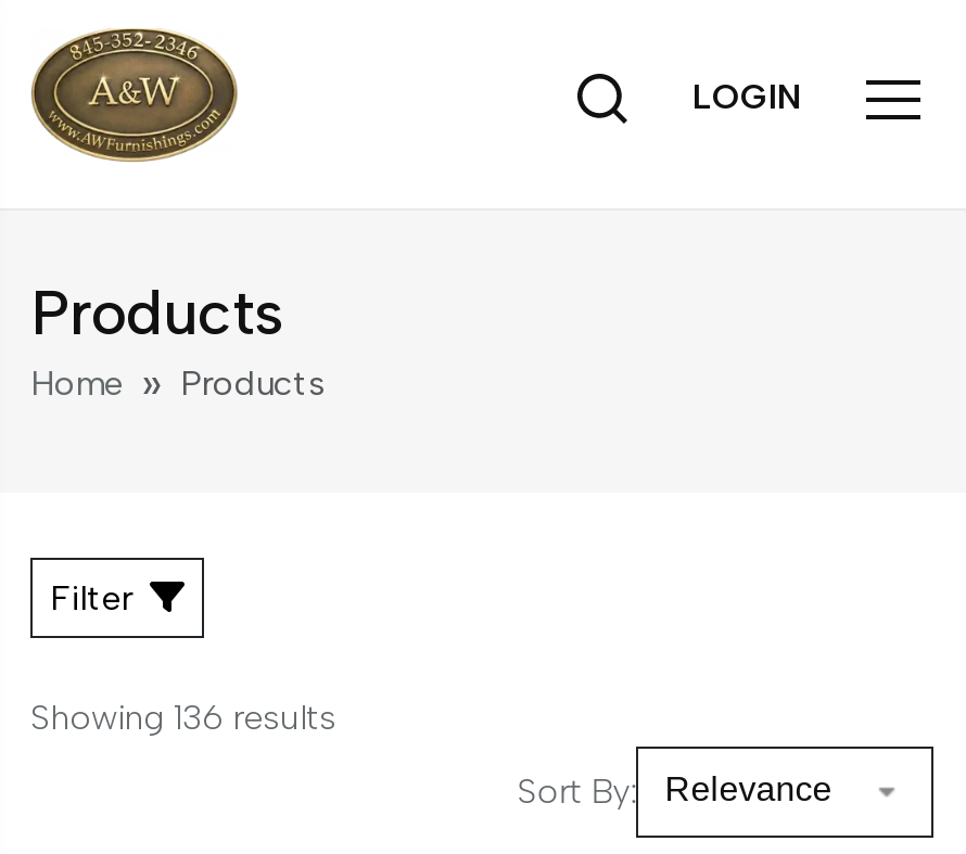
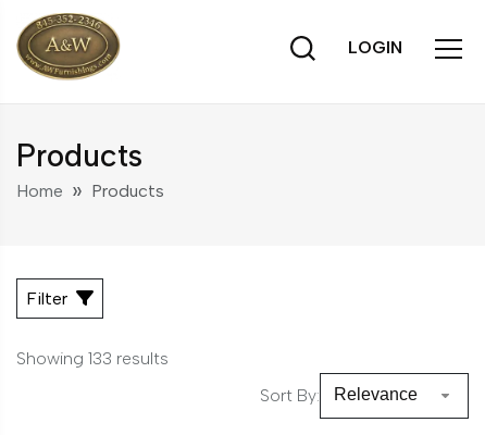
[30,697,336,738] Showing 136 results -> [16,348,169,369] Showing 133 results

